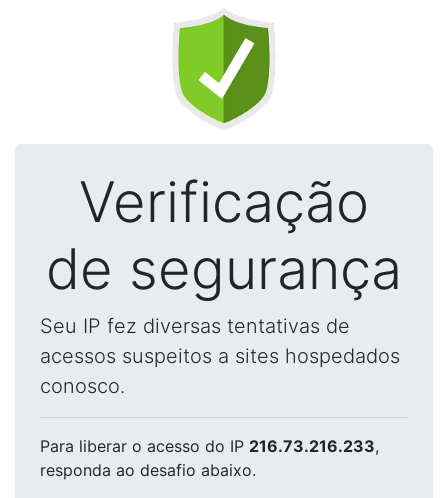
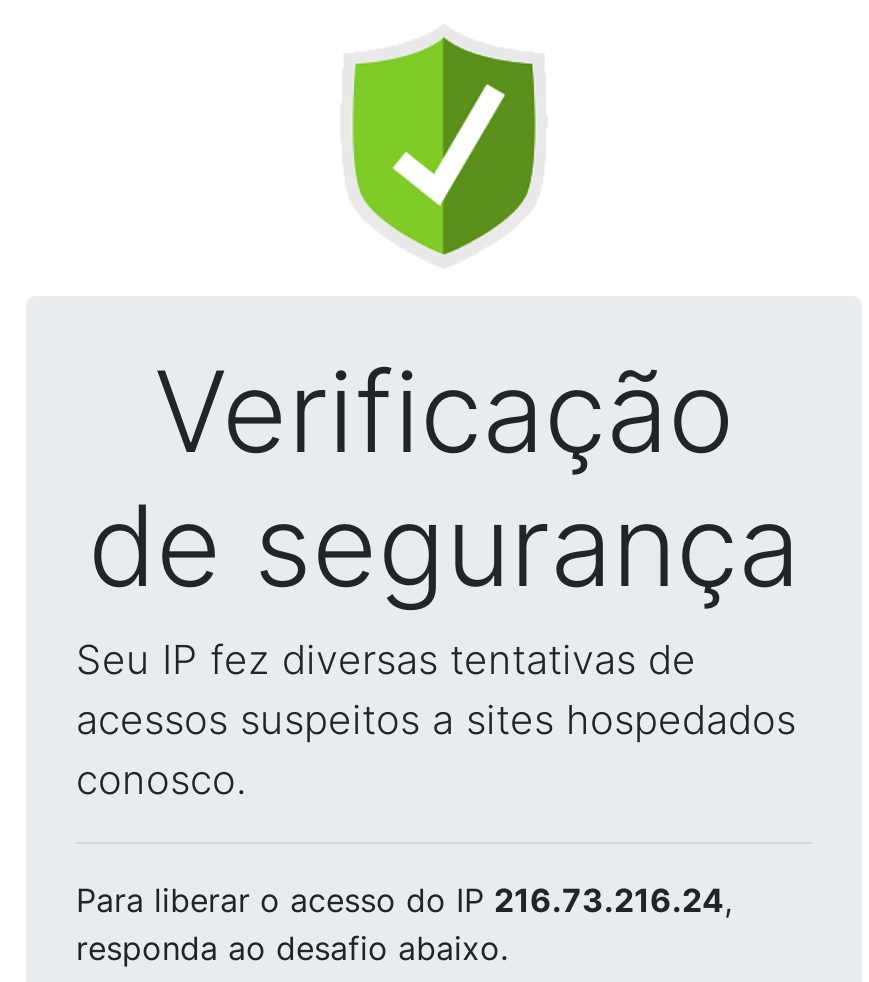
[40,436,379,456] Para liberar o acesso do IP 216.73.216.233, -> [76,880,732,920] Para liberar o acesso do IP 216.73.216.24,

